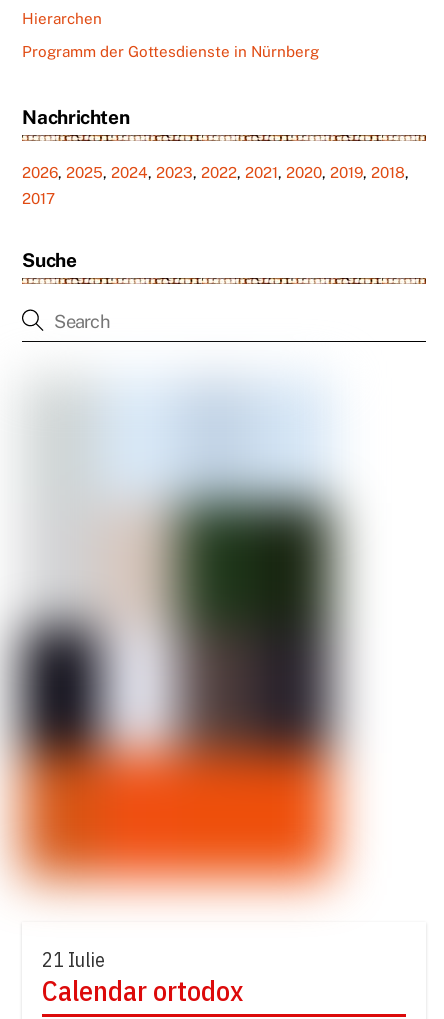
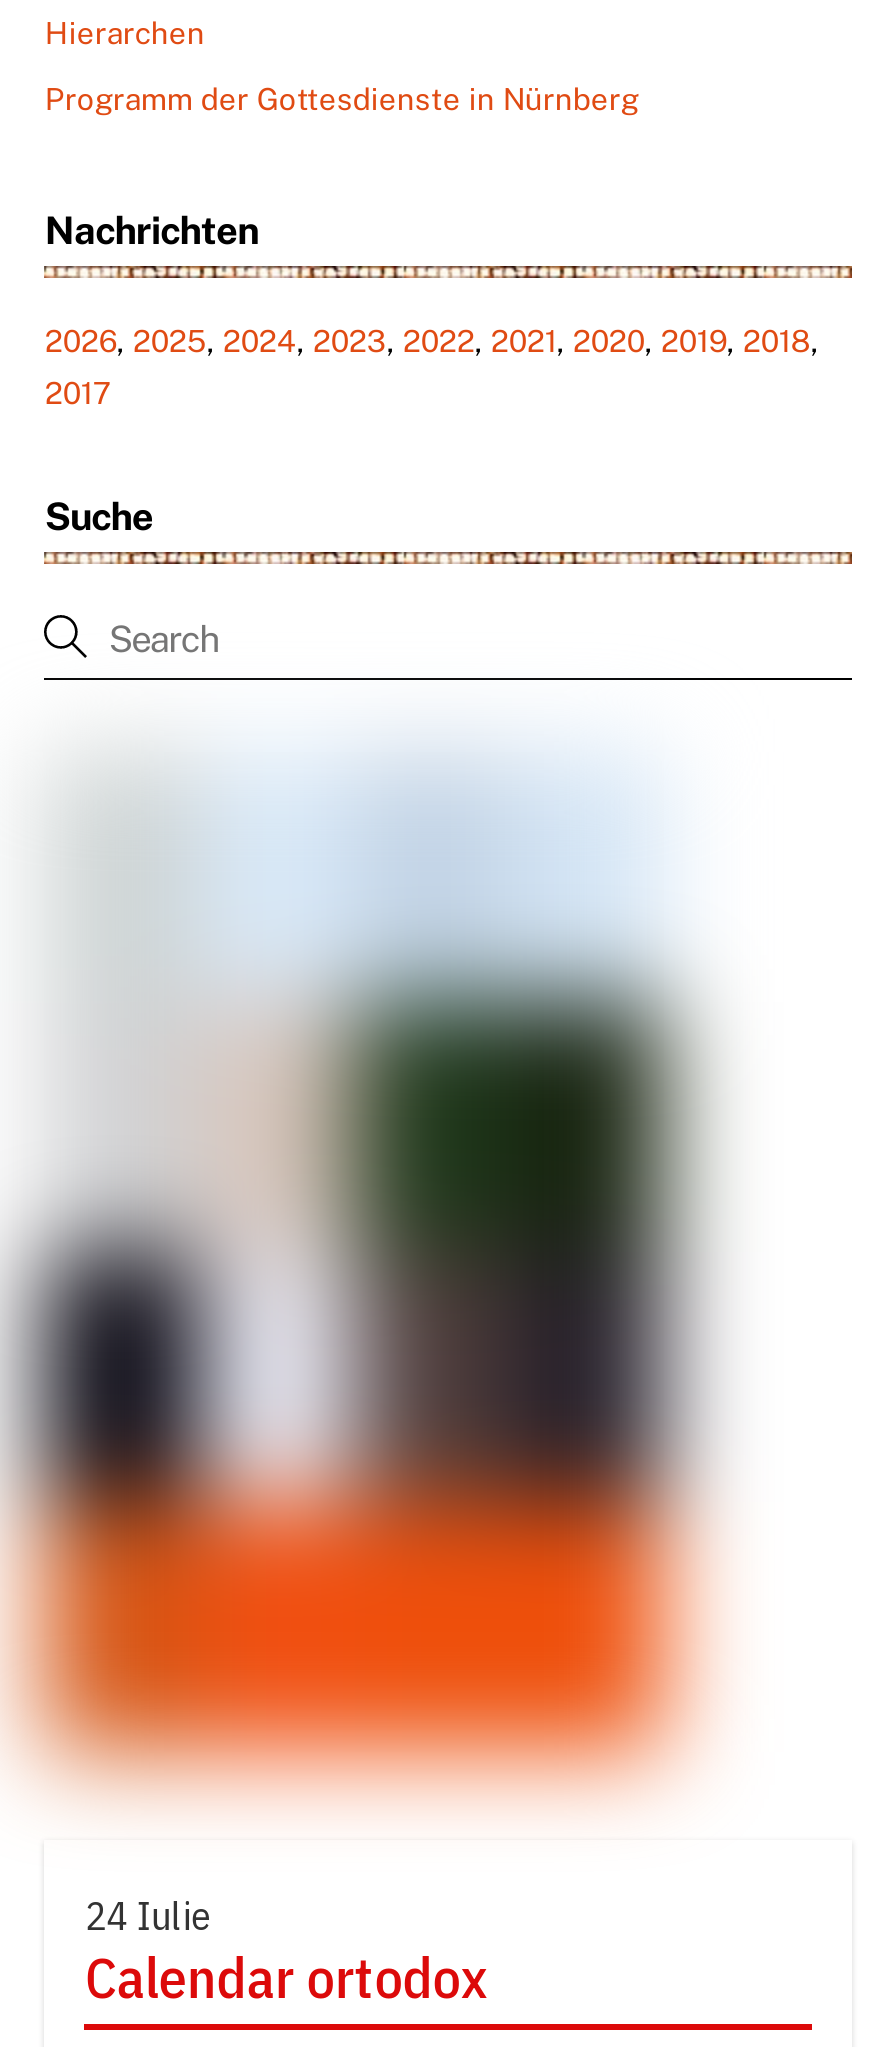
[42,946,105,973] 21 Iulie -> [85,1889,211,1943] 24 Iulie

